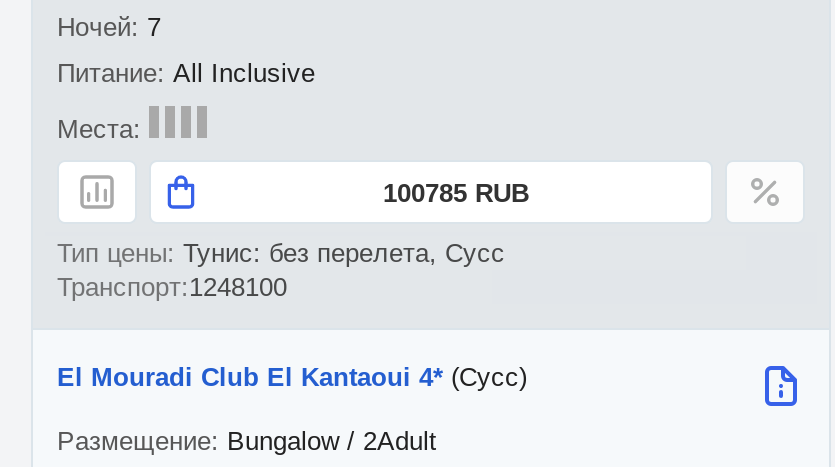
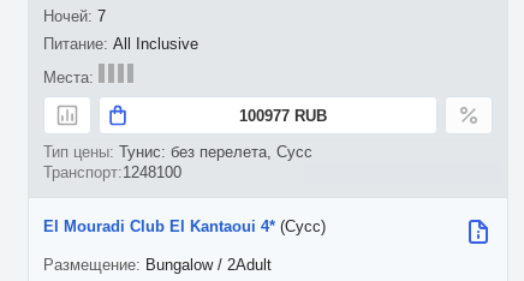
[383,177,529,207] 100785 RUB -> [239,106,327,124] 100977 RUB

